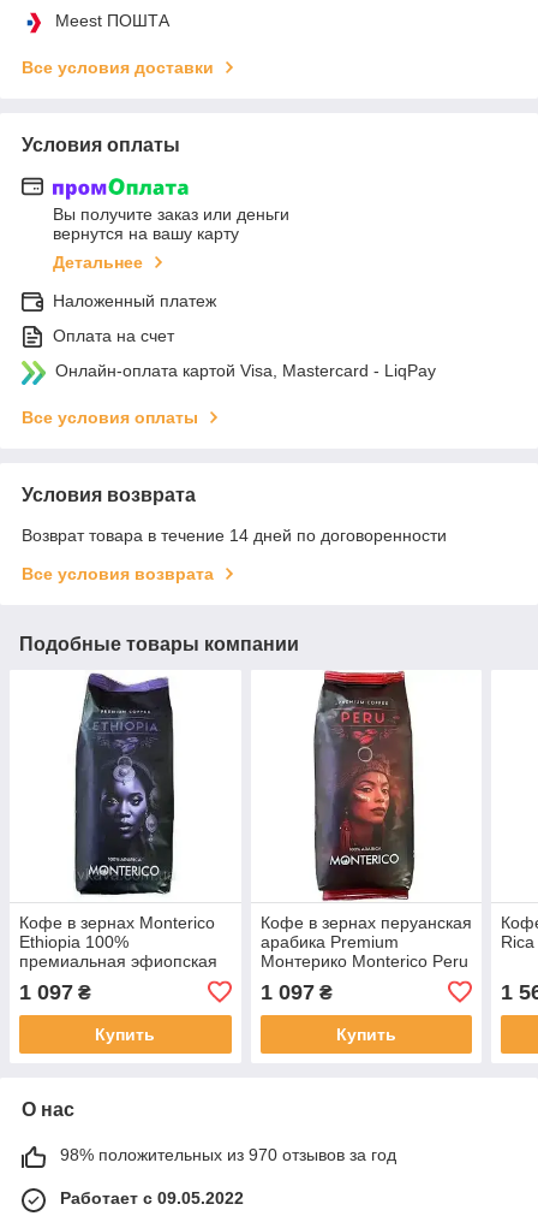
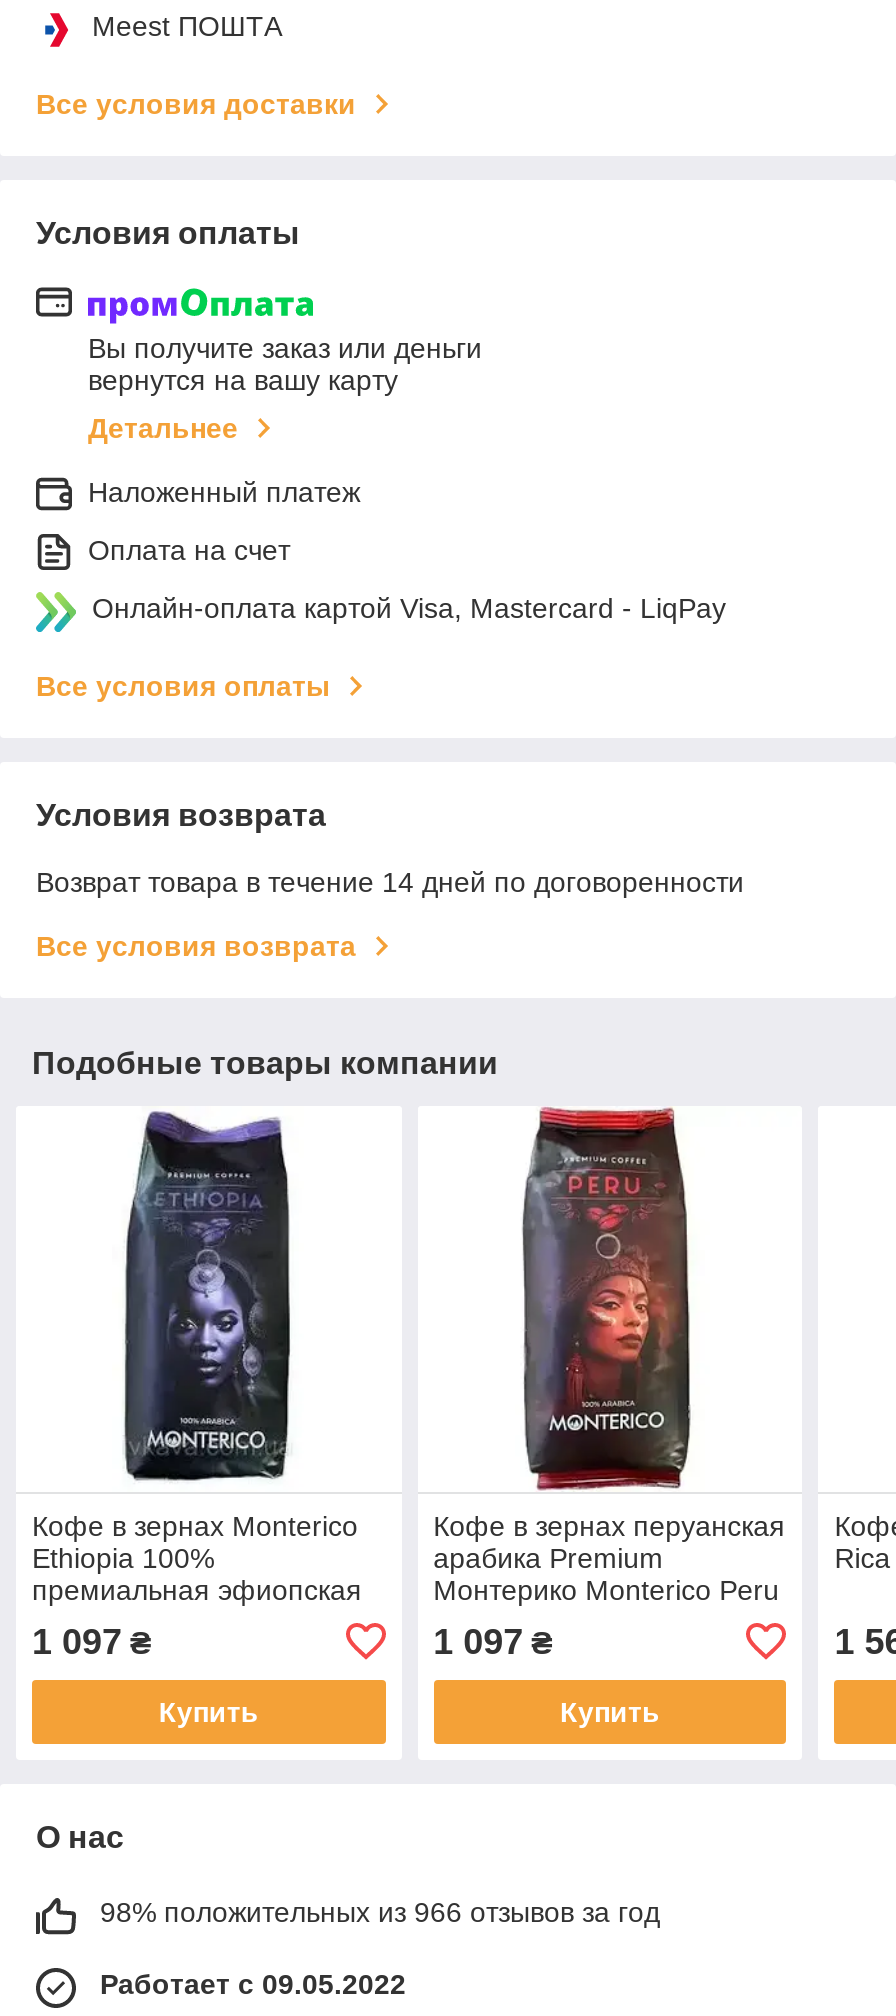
[60,1145,396,1164] 98% положительных из 970 отзывов за год -> [100,1896,660,1928] 98% положительных из 966 отзывов за год

